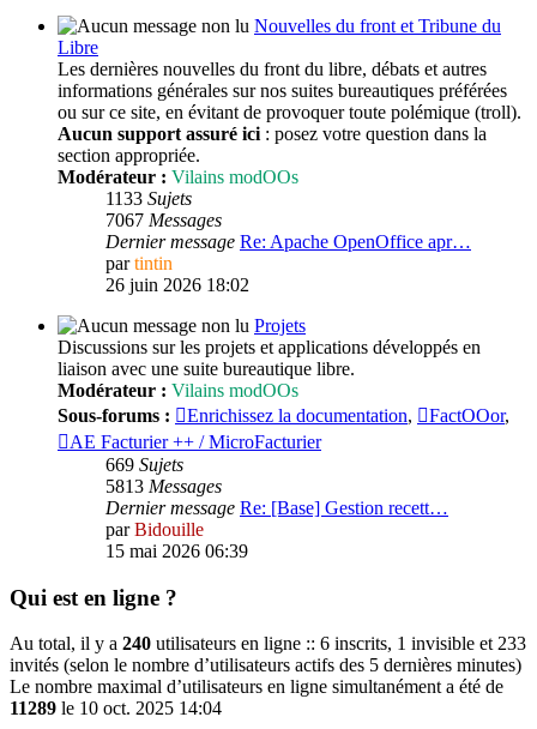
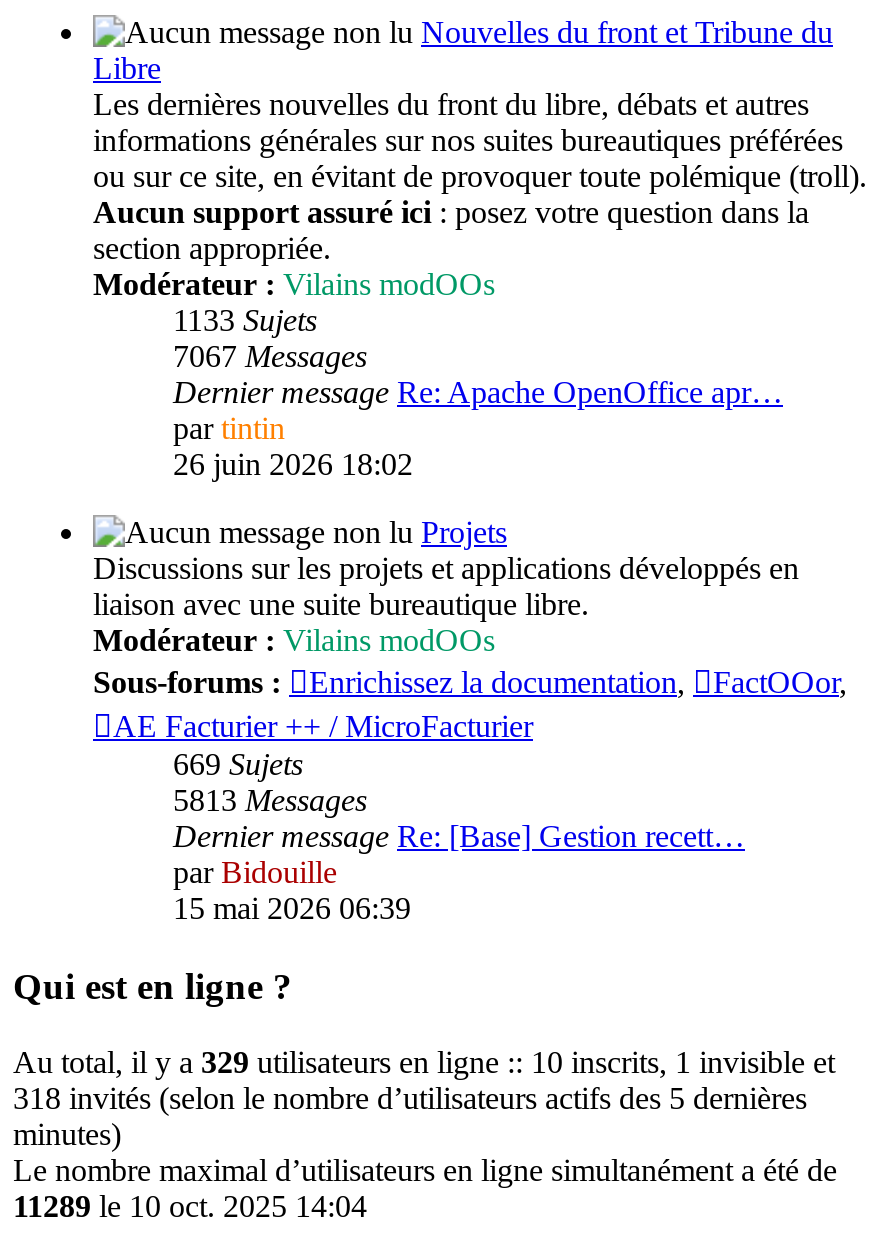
[10,634,526,676] Au total, il y a 240 utilisateurs en ligne :: 6 inscrits, 1 invisible et 233 | invités (selon le nombre d’utilisateurs actifs des 5 dernières minutes) -> [13,1046,835,1152] Au total, il y a 329 utilisateurs en ligne :: 10 inscrits, 1 invisible et | 318 invités (selon le nombre d’utilisateurs actifs des 5 dernières | minutes)

